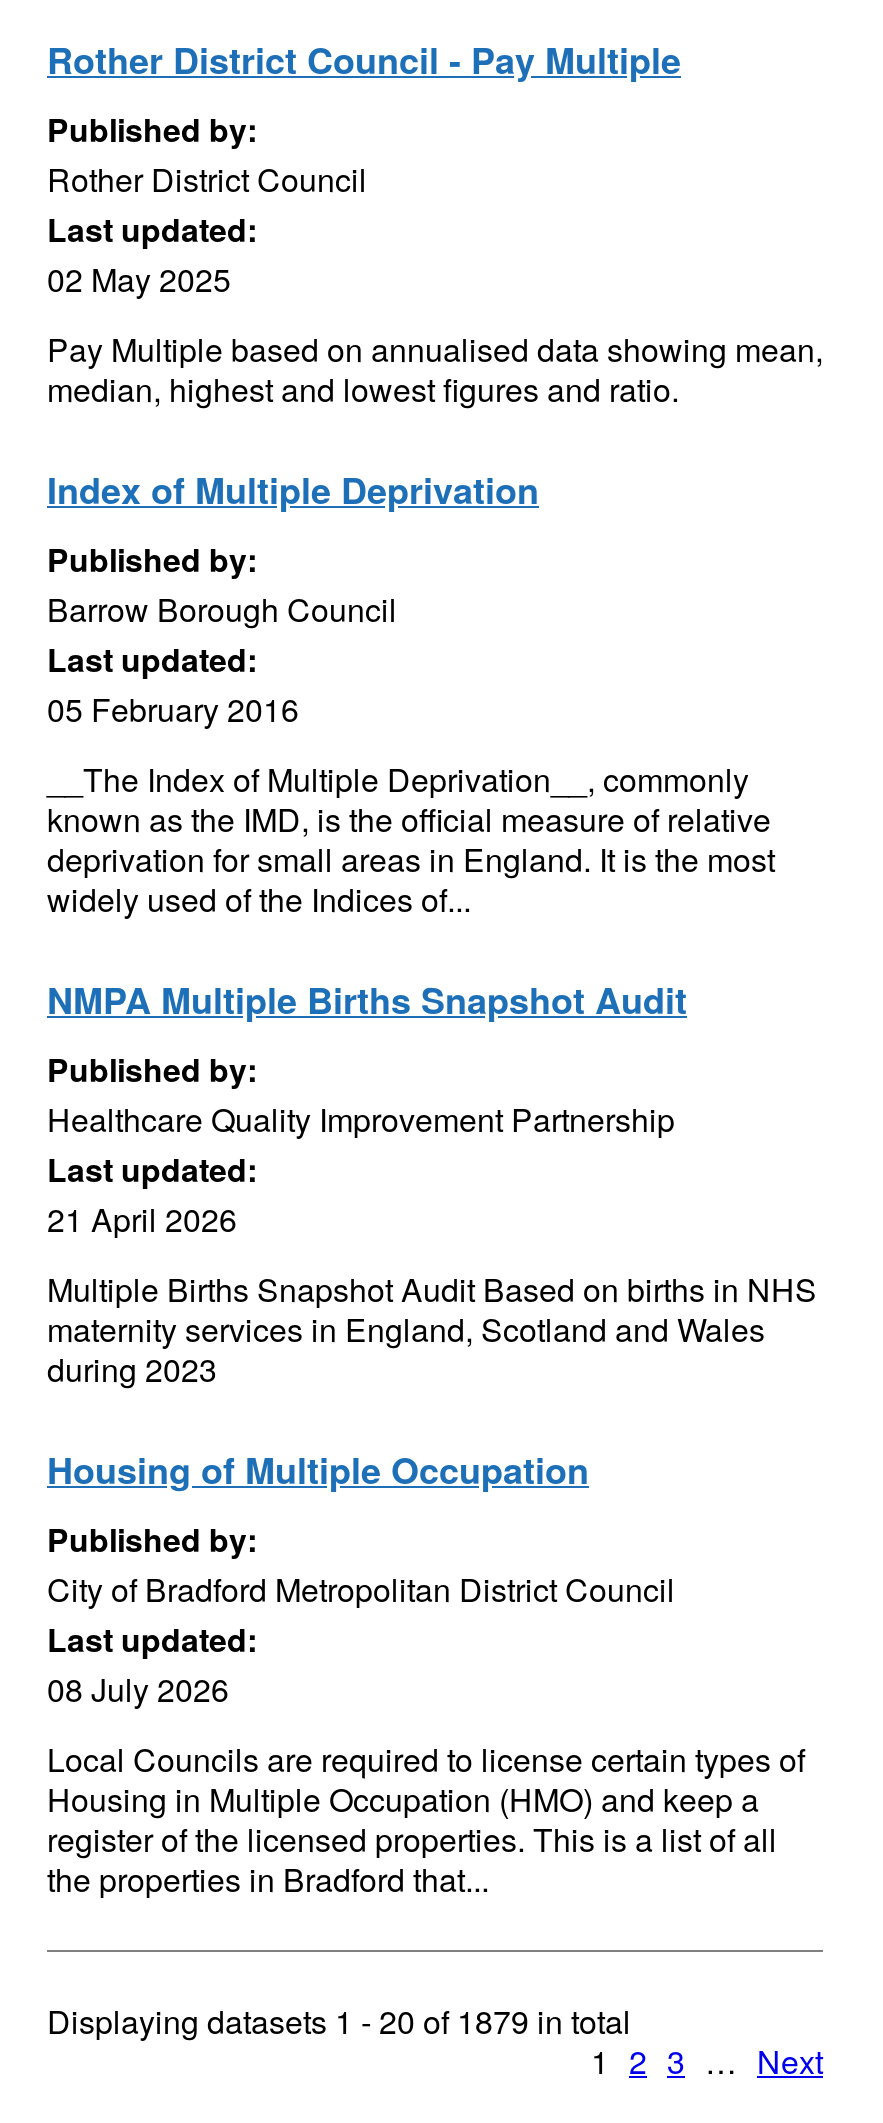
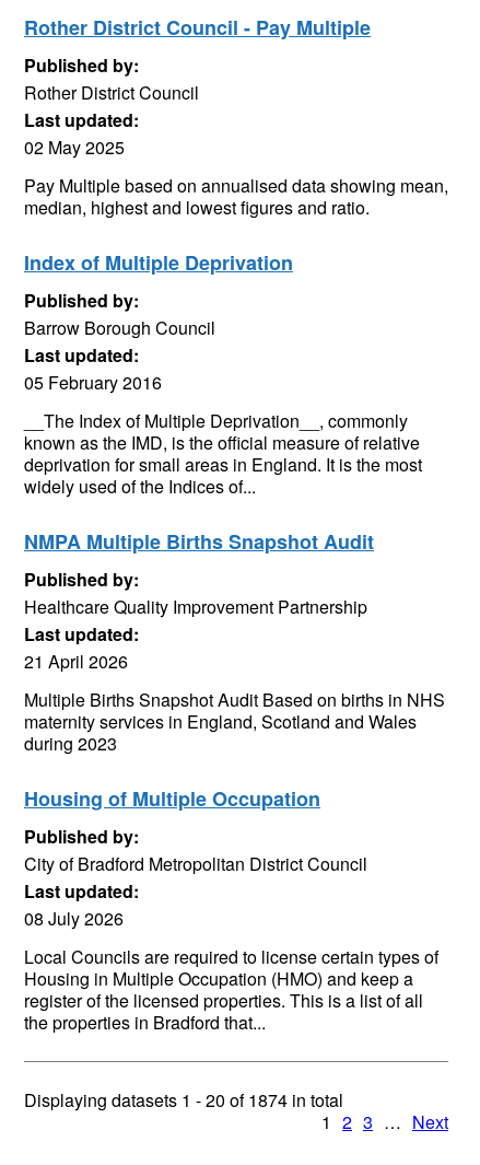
[47,1998,631,2044] Displaying datasets 1 - 20 of 1879 in total -> [24,1087,343,1112] Displaying datasets 1 - 20 of 1874 in total

